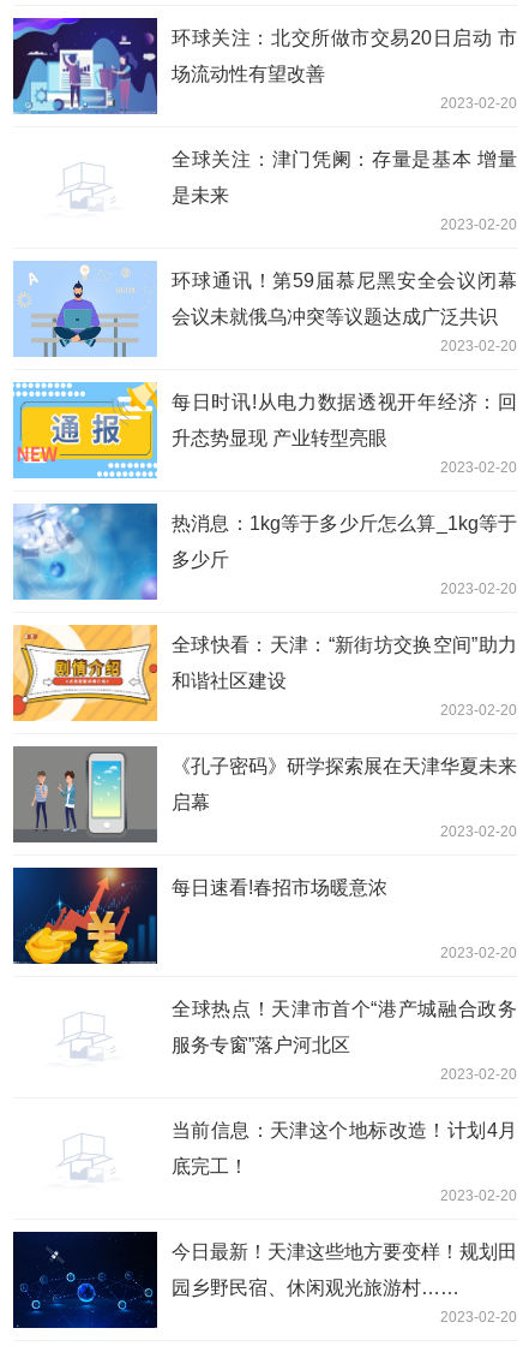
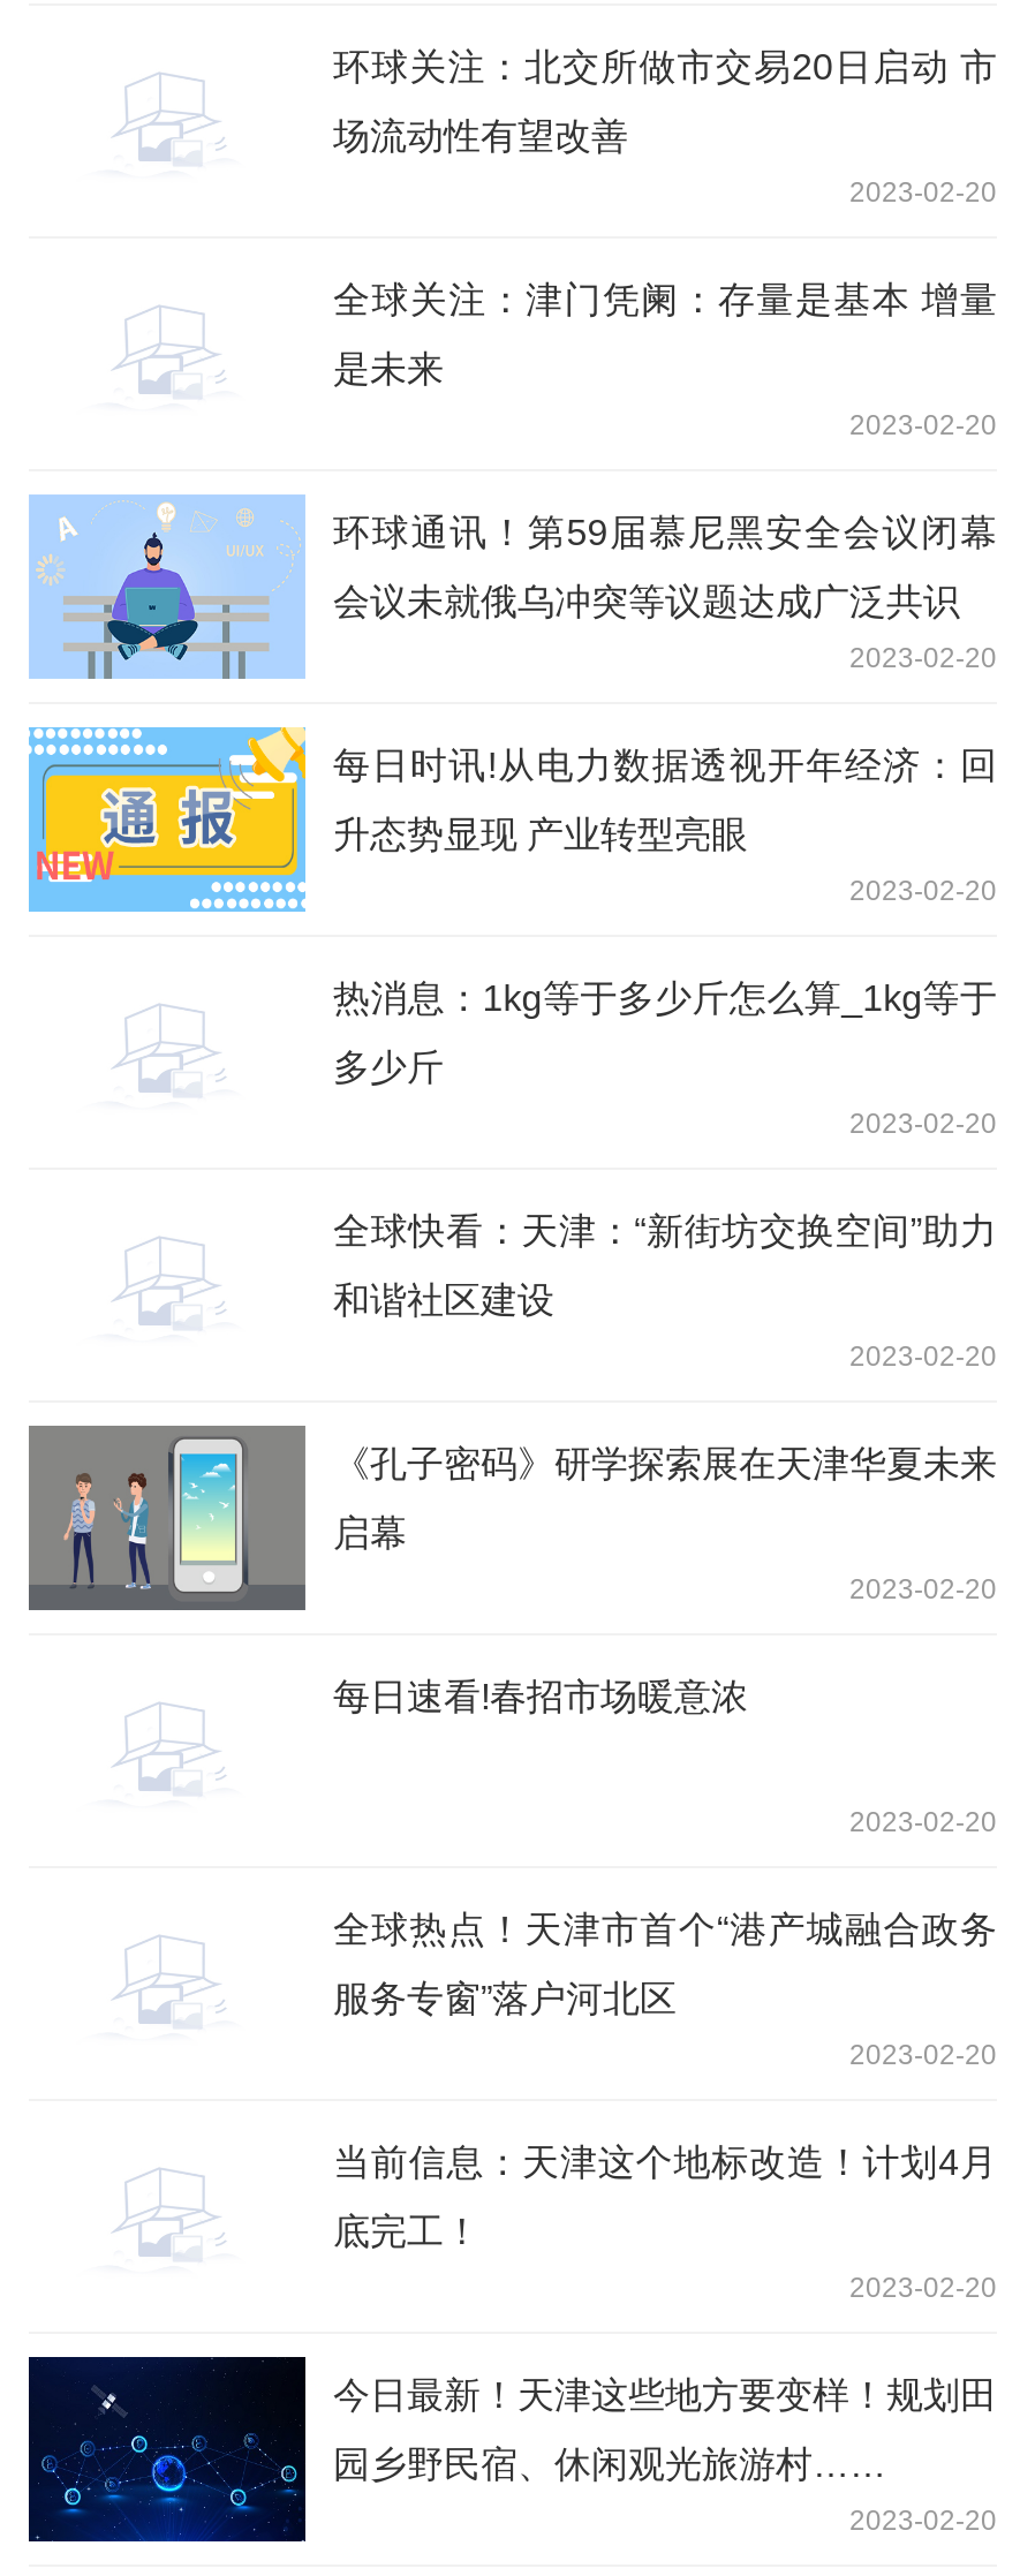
[12,17,158,115] [image] -> none
[12,502,158,601] [image] -> none
[12,624,158,722] [image] -> none
[12,866,158,965] [image] -> none

